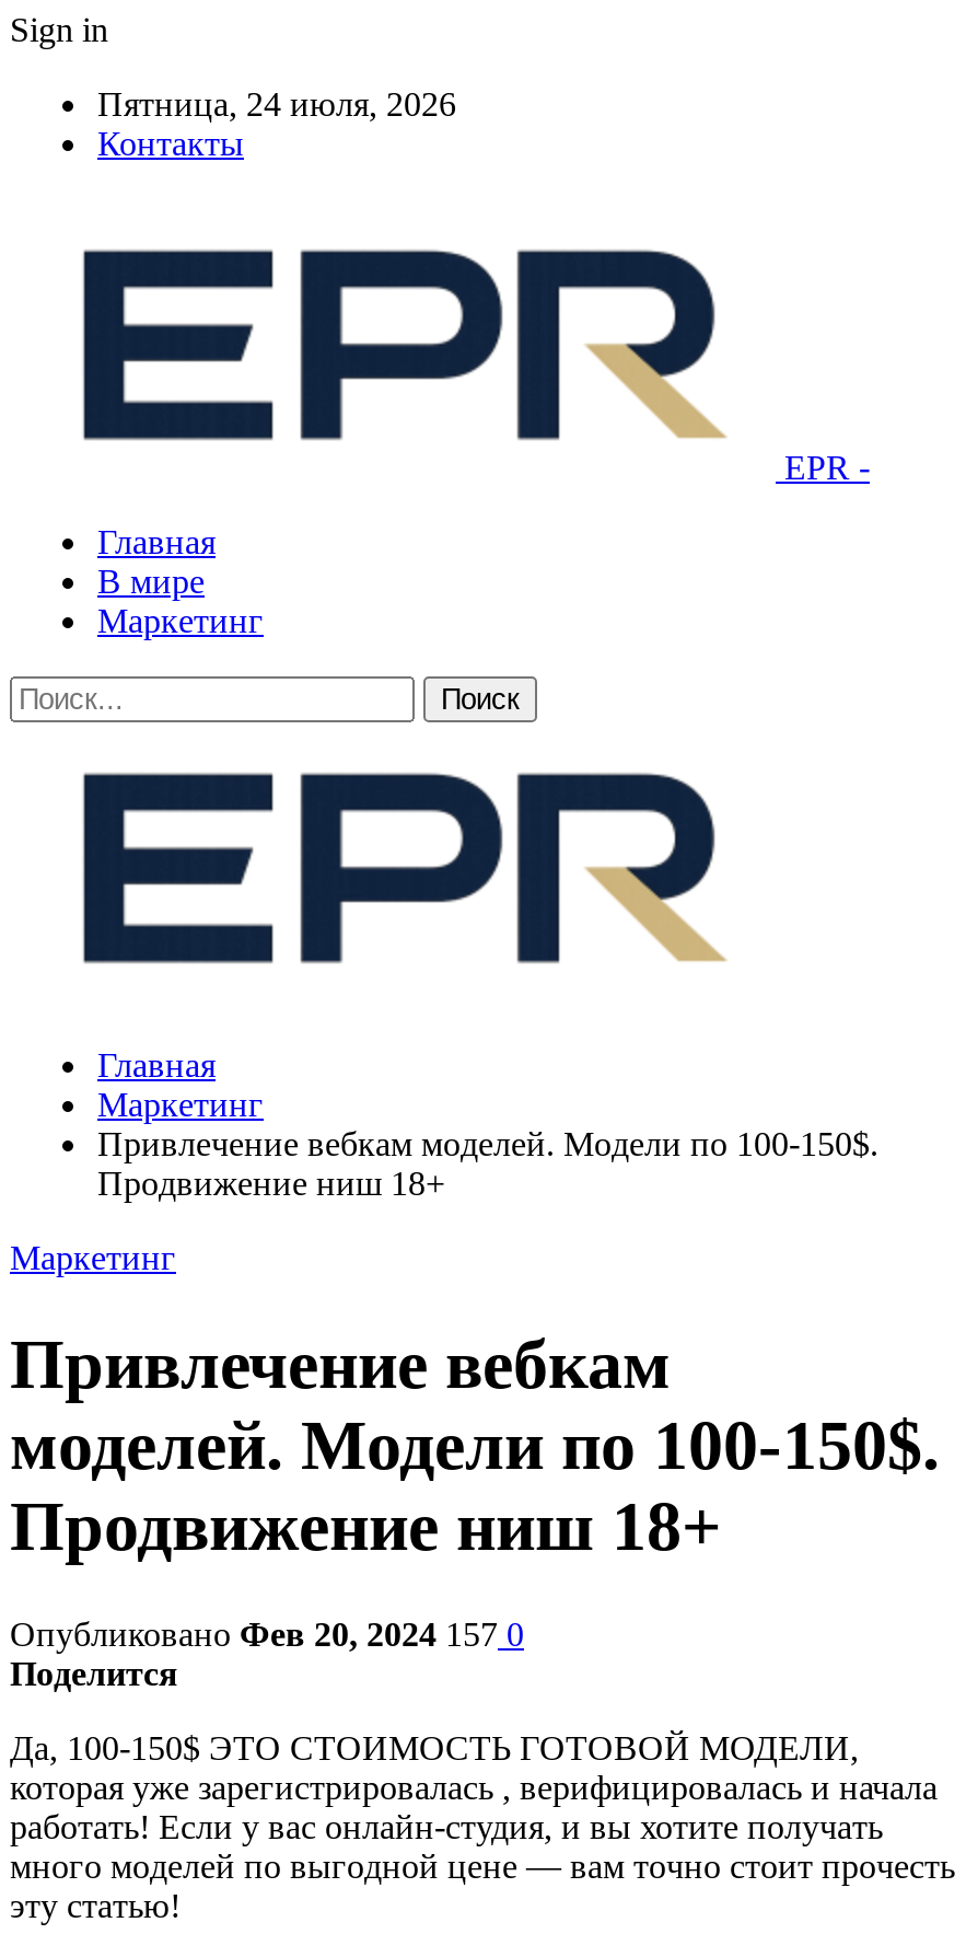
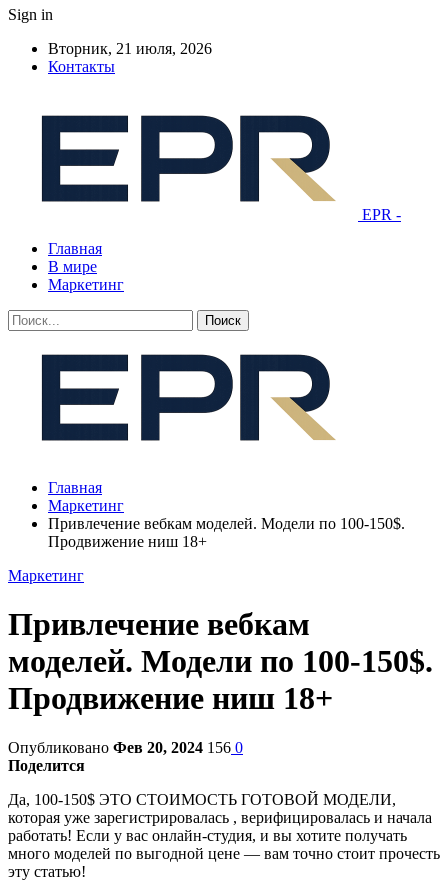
[97,85,456,123] Пятница, 24 июля, 2026 -> [48,40,212,57] Вторник, 21 июля, 2026
[10,1615,524,1652] Опубликовано Фев 20, 2024 157 0 -> [8,739,243,756] Опубликовано Фев 20, 2024 156 0

